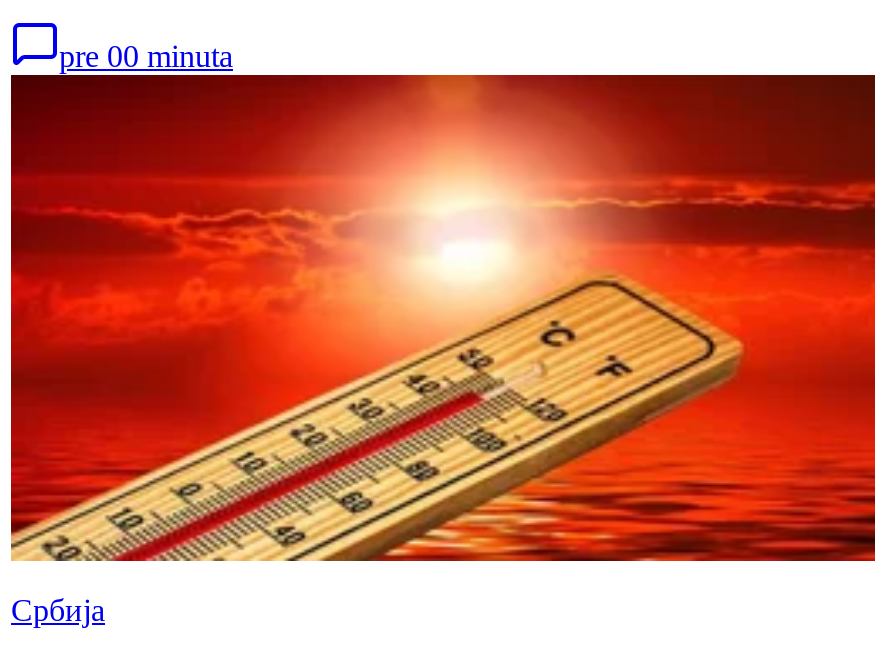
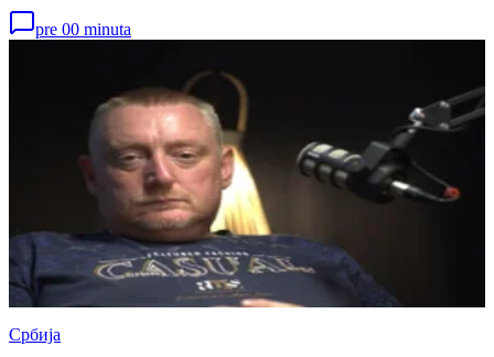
[9,54,877,564] [image] -> [8,28,486,309] [image]

